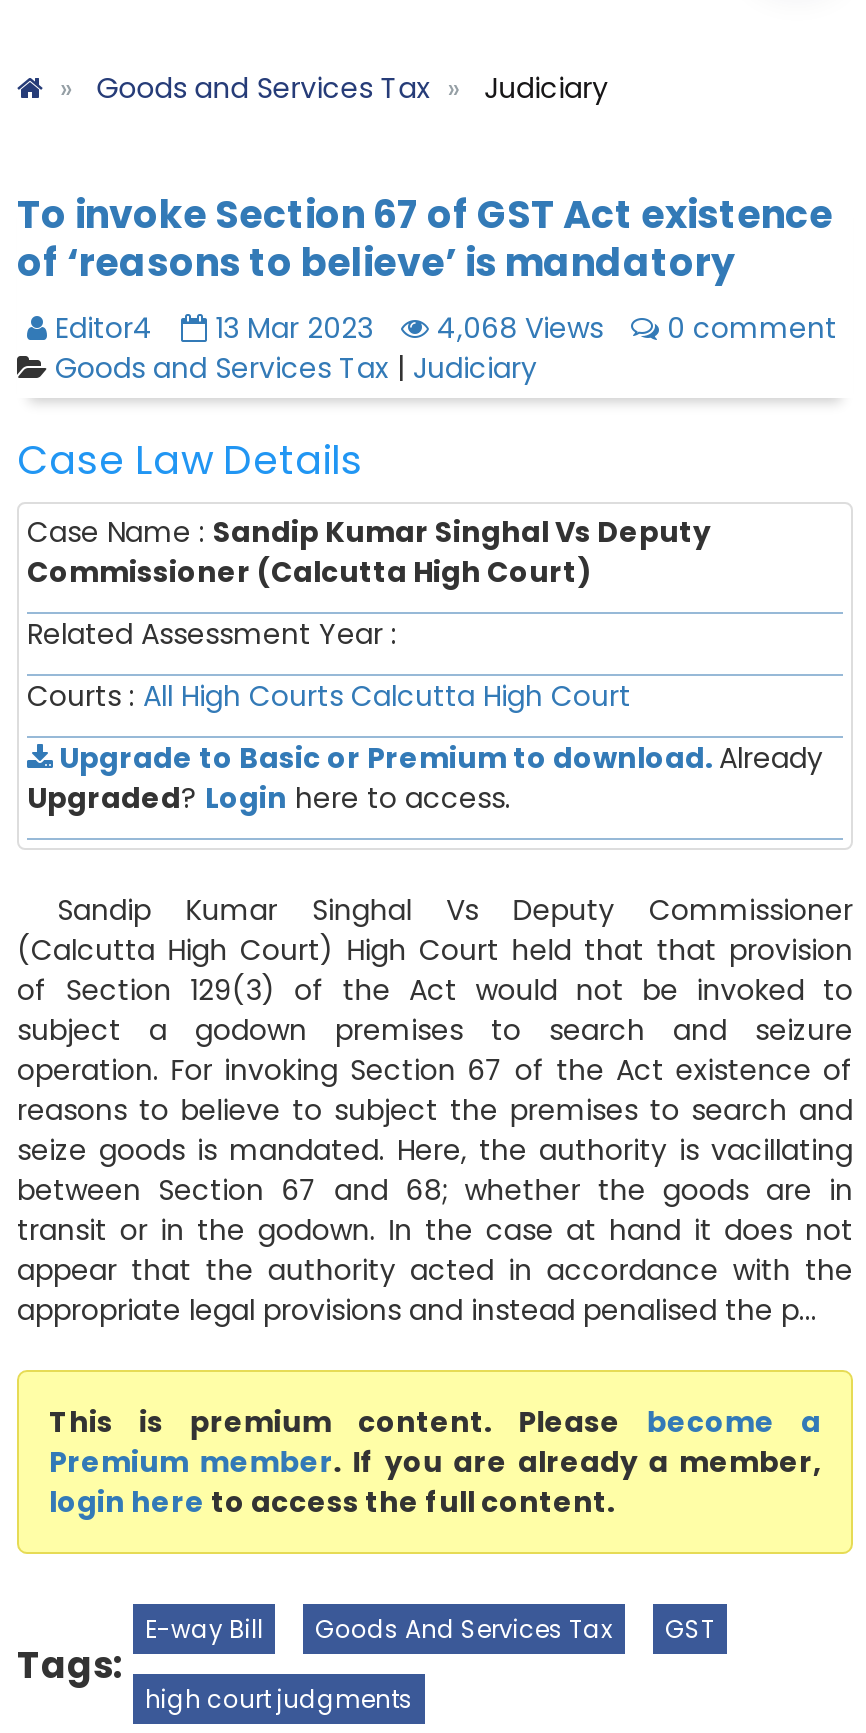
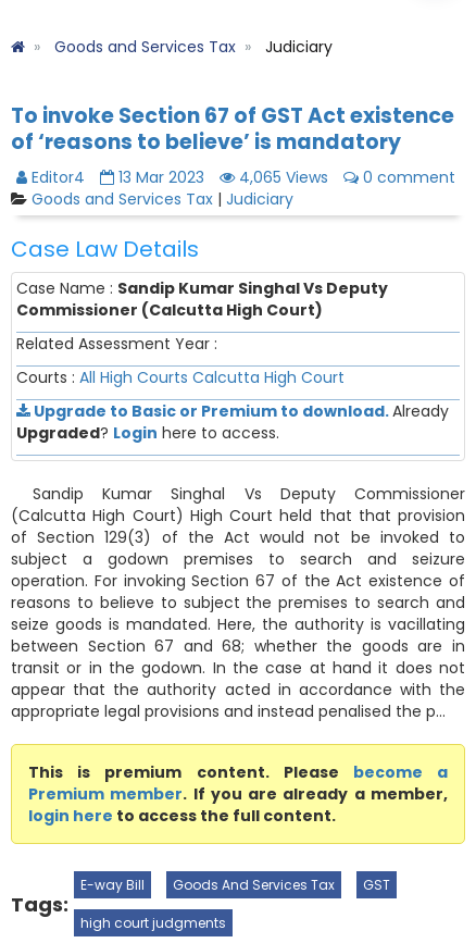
[47,308,837,348] Editor4 13 Mar 2023 4,068 Views 0 comment -> [27,166,455,188] Editor4 13 Mar 2023 4,065 Views 0 comment

